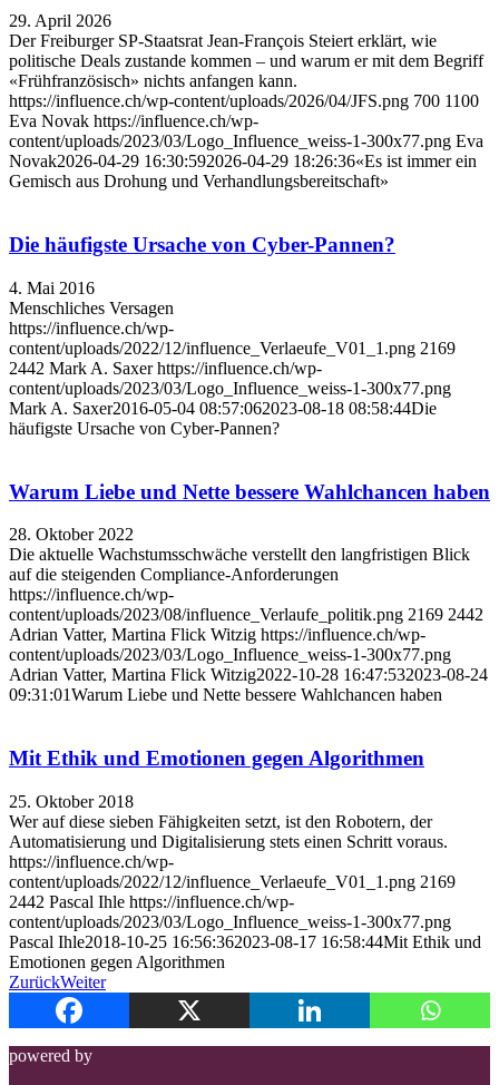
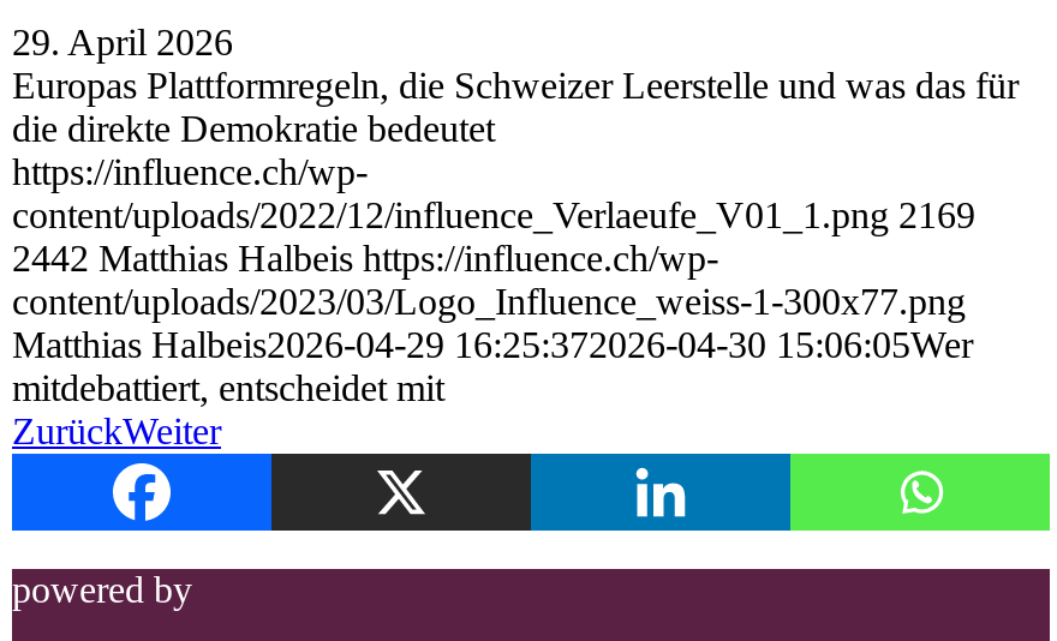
[9,32,483,317] Der Freiburger SP-Staatsrat Jean-François Steiert erklärt, wie | politische Deals zustande kommen – und warum er mit dem Begriff | «Frühfranzösisch» nichts anfangen kann. | https://influence.ch/wp-content/uploads/2026/04/JFS.png 700 1100 | Eva Novak https://influence.ch/wp- | content/uploads/2023/03/Logo_Influence_weiss-1-300x77.png Eva | Novak2026-04-29 16:30:592026-04-29 18:26:36«Es ist immer ein | Gemisch aus Drohung und Verhandlungsbereitschaft» | Die häufigste Ursache von Cyber-Pannen? | 4. Mai 2016 | Menschliches Versagen -> [12,65,1019,149] Europas Plattformregeln, die Schweizer Leerstelle und was das für | die direkte Demokratie bedeutet
[9,358,322,377] 2442 Mark A. Saxer https://influence.ch/wp- -> [12,237,718,278] 2442 Matthias Halbeis https://influence.ch/wp-
[9,399,490,971] Mark A. Saxer2016-05-04 08:57:062023-08-18 08:58:44Die | häufigste Ursache von Cyber-Pannen? | Warum Liebe und Nette bessere Wahlchancen haben | 28. Oktober 2022 | Die aktuelle Wachstumsschwäche verstellt den langfristigen Blick | auf die steigenden Compliance-Anforderungen | https://influence.ch/wp- | content/uploads/2023/08/influence_Verlaufe_politik.png 2169 2442 | Adrian Vatter, Martina Flick Witzig https://influence.ch/wp- | content/uploads/2023/03/Logo_Influence_weiss-1-300x77.png | Adrian Vatter, Martina Flick Witzig2022-10-28 16:47:532023-08-24 | 09:31:01Warum Liebe und Nette bessere Wahlchancen haben | Mit Ethik und Emotionen gegen Algorithmen | 25. Oktober 2018 | Wer auf diese sieben Fähigkeiten setzt, ist den Robotern, der | Automatisierung und Digitalisierung stets einen Schritt voraus. | https://influence.ch/wp- | content/uploads/2022/12/influence_Verlaeufe_V01_1.png 2169 | 2442 Pascal Ihle https://influence.ch/wp- | content/uploads/2023/03/Logo_Influence_weiss-1-300x77.png | Pascal Ihle2018-10-25 16:56:362023-08-17 16:58:44Mit Ethik und | Emotionen gegen Algorithmen -> [12,324,973,408] Matthias Halbeis2026-04-29 16:25:372026-04-30 15:06:05Wer | mitdebattiert, entscheidet mit

